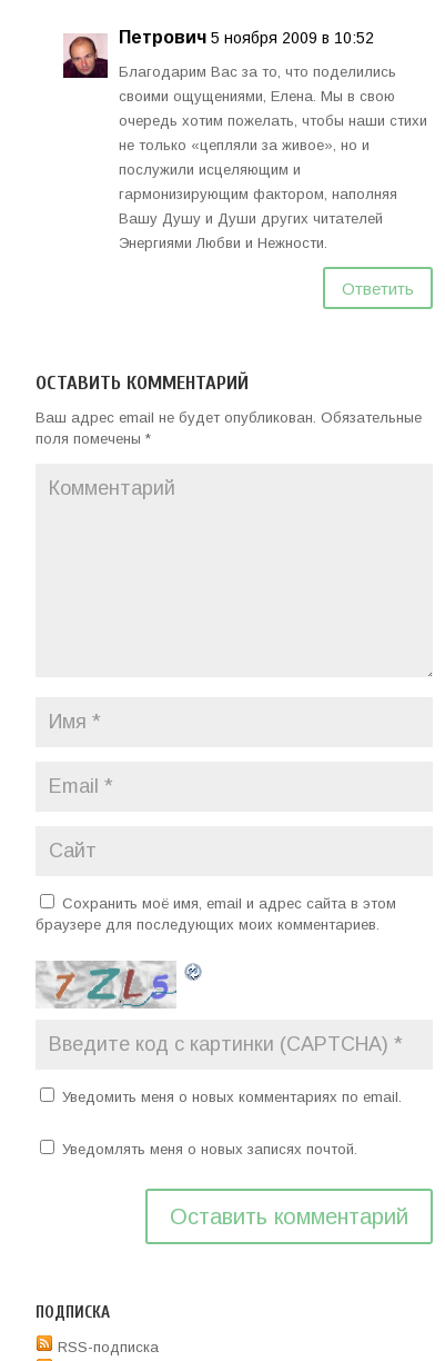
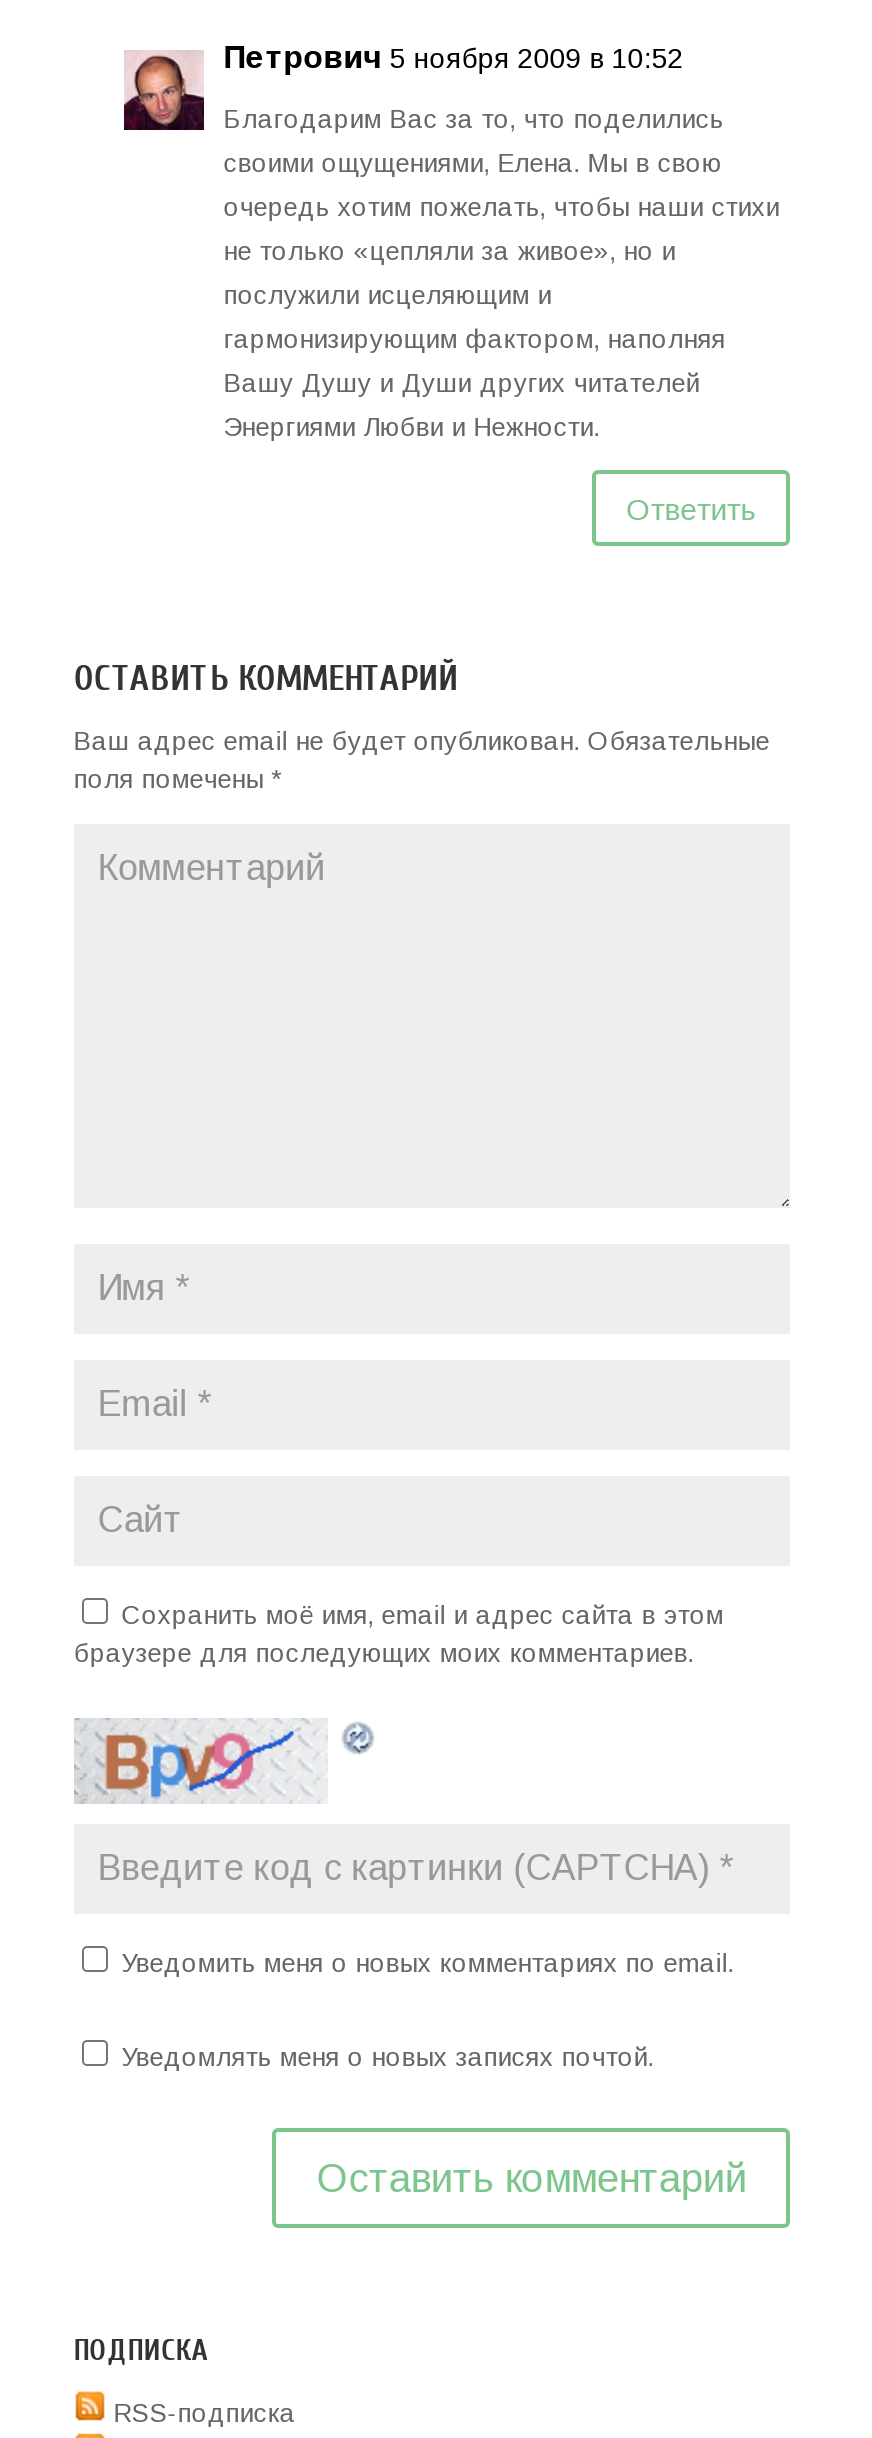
[37,961,178,1009] [image] -> [74,1720,326,1804] [image]

